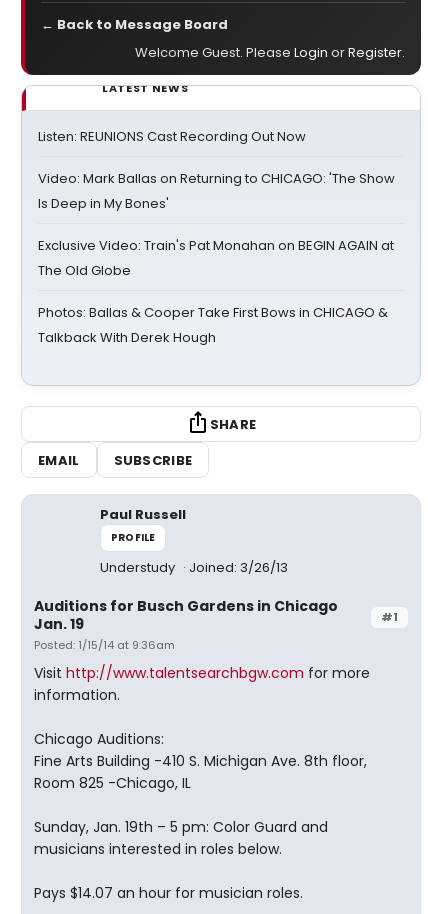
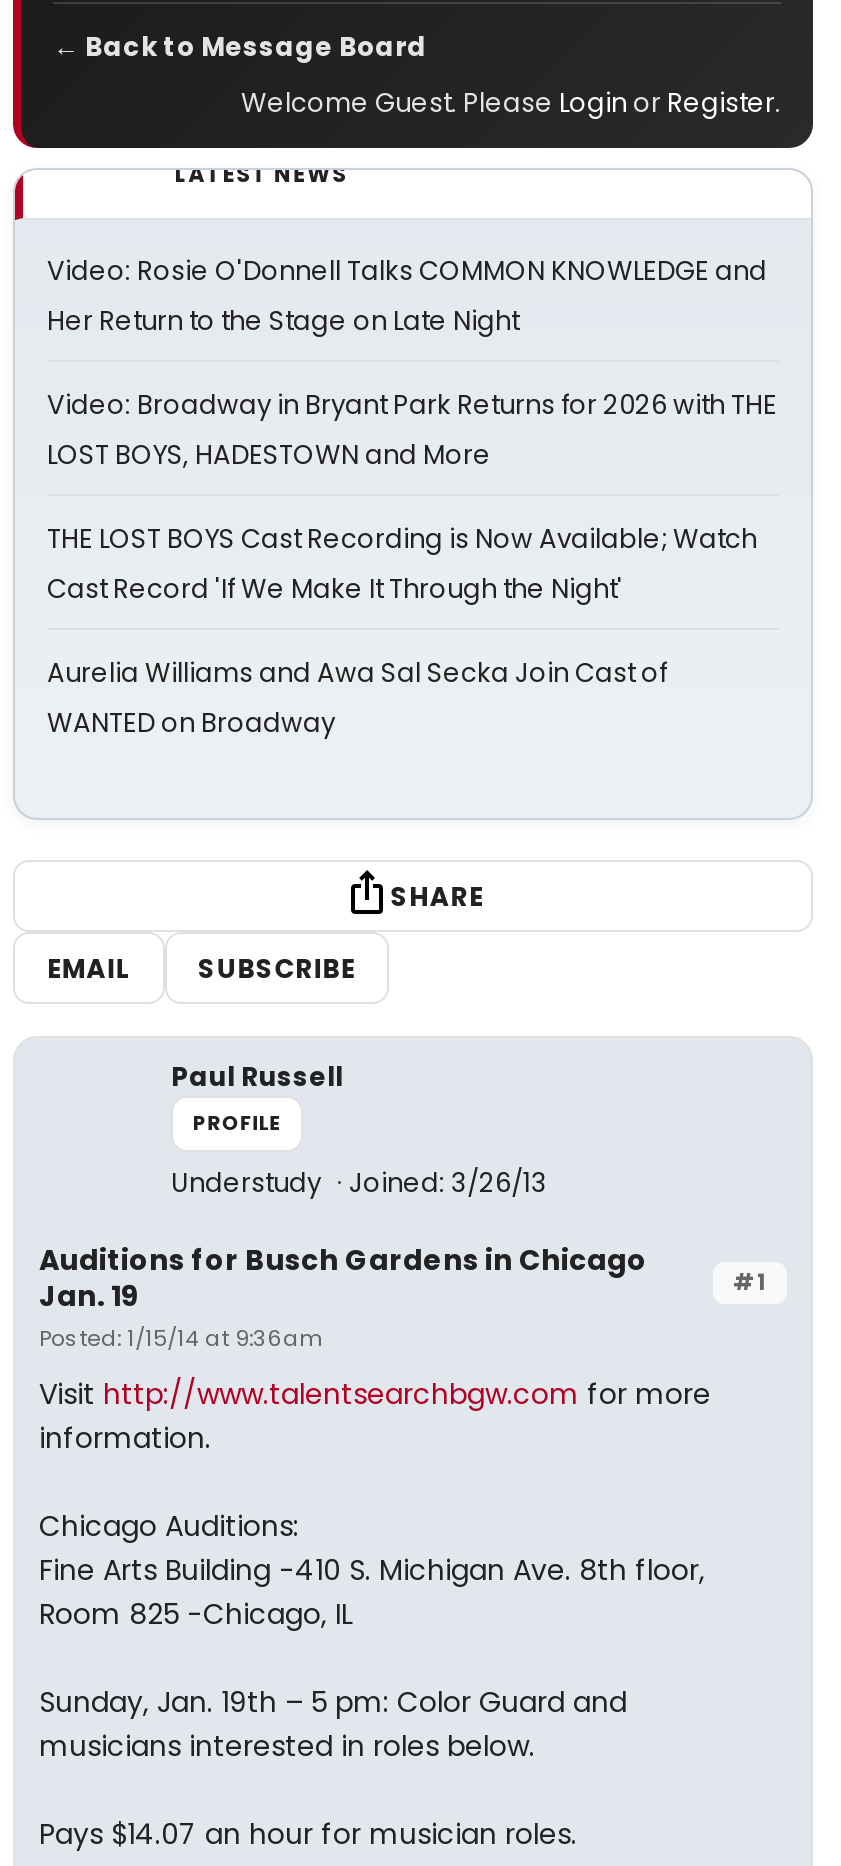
[38,127,306,146] Listen: REUNIONS Cast Recording Out Now -> [47,252,767,340] Video: Rosie O'Donnell Talks COMMON KNOWLEDGE and | Her Return to the Stage on Late Night
[38,169,395,213] Video: Mark Ballas on Returning to CHICAGO: 'The Show | Is Deep in My Bones' -> [47,386,777,474] Video: Broadway in Bryant Park Returns for 2026 with THE | LOST BOYS, HADESTOWN and More
[38,236,394,280] Exclusive Video: Train's Pat Monahan on BEGIN AGAIN at | The Old Globe -> [47,520,757,608] THE LOST BOYS Cast Recording is Now Available; Watch | Cast Record 'If We Make It Through the Night'
[38,303,388,347] Photos: Ballas & Cooper Take First Bows in CHICAGO & | Talkback With Derek Hough -> [47,654,667,742] Aurelia Williams and Awa Sal Secka Join Cast of | WANTED on Broadway

